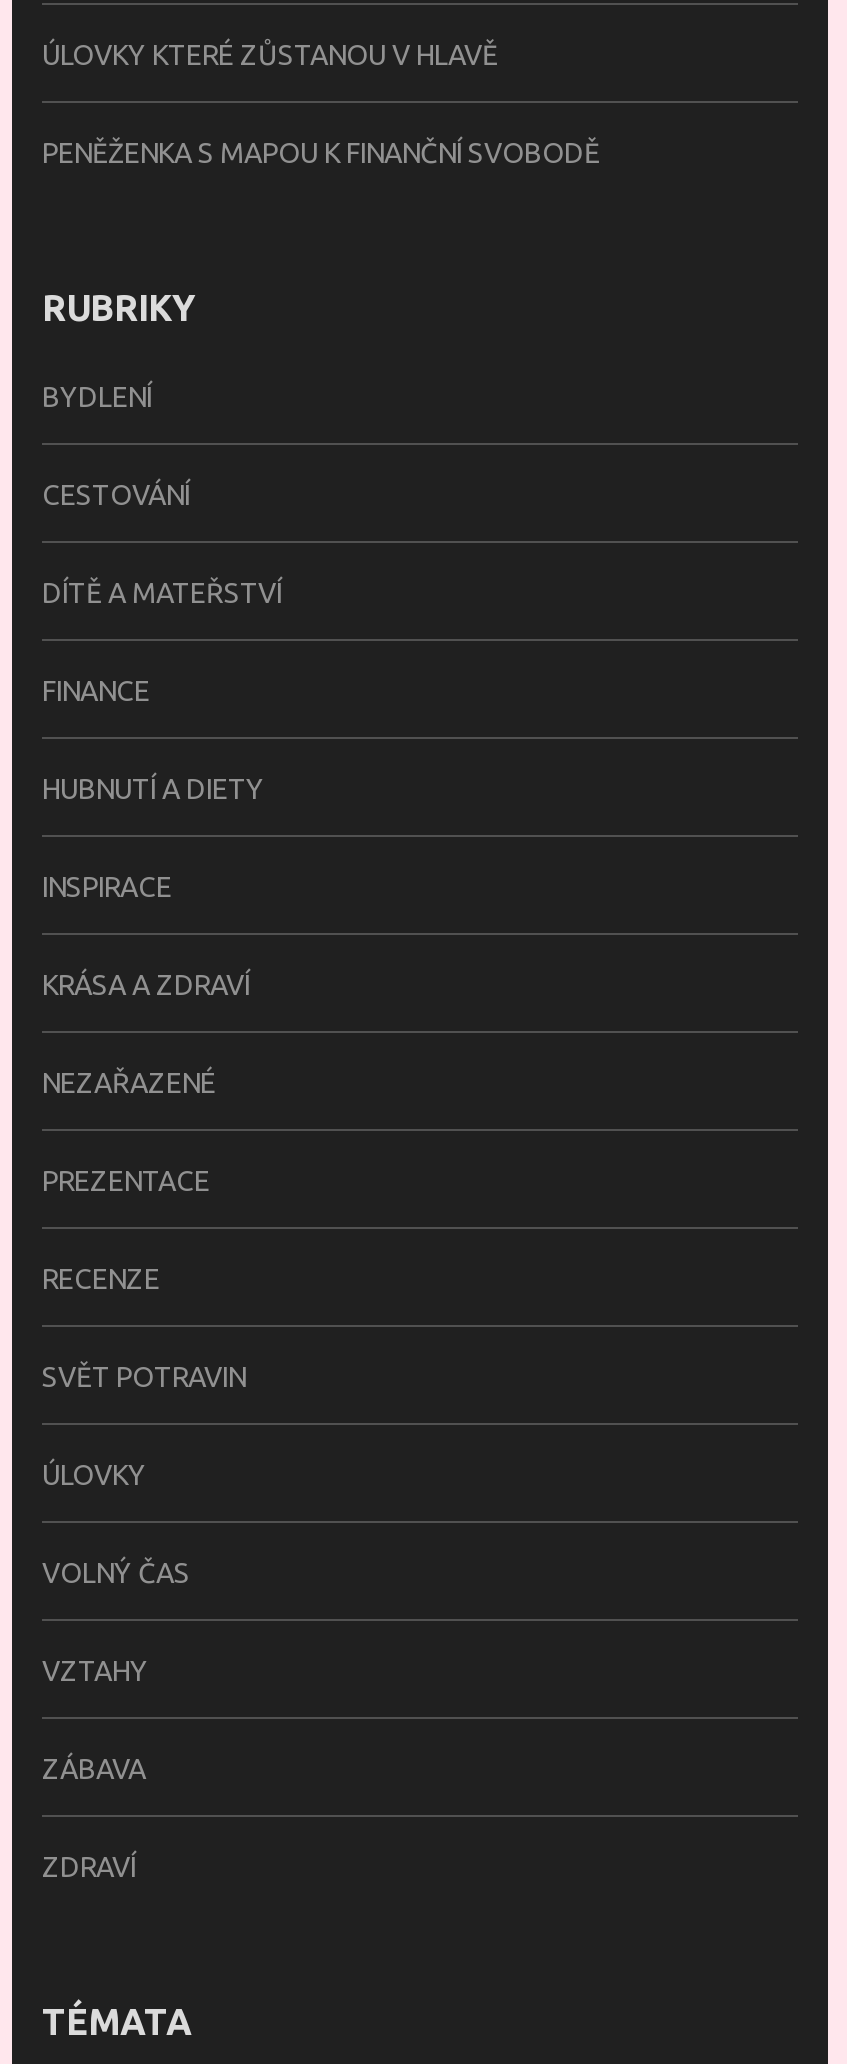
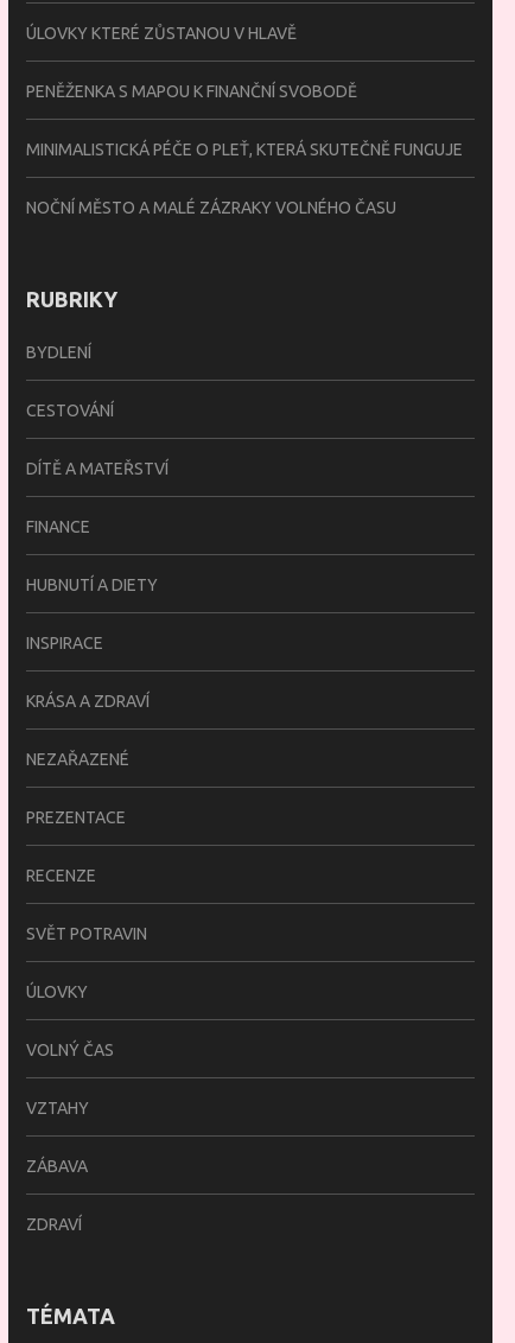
none -> [26,140,463,217] MINIMALISTICKÁ PÉČE O PLEŤ, KTERÁ SKUTEČNĚ FUNGUJE | NOČNÍ MĚSTO A MALÉ ZÁZRAKY VOLNÉHO ČASU

